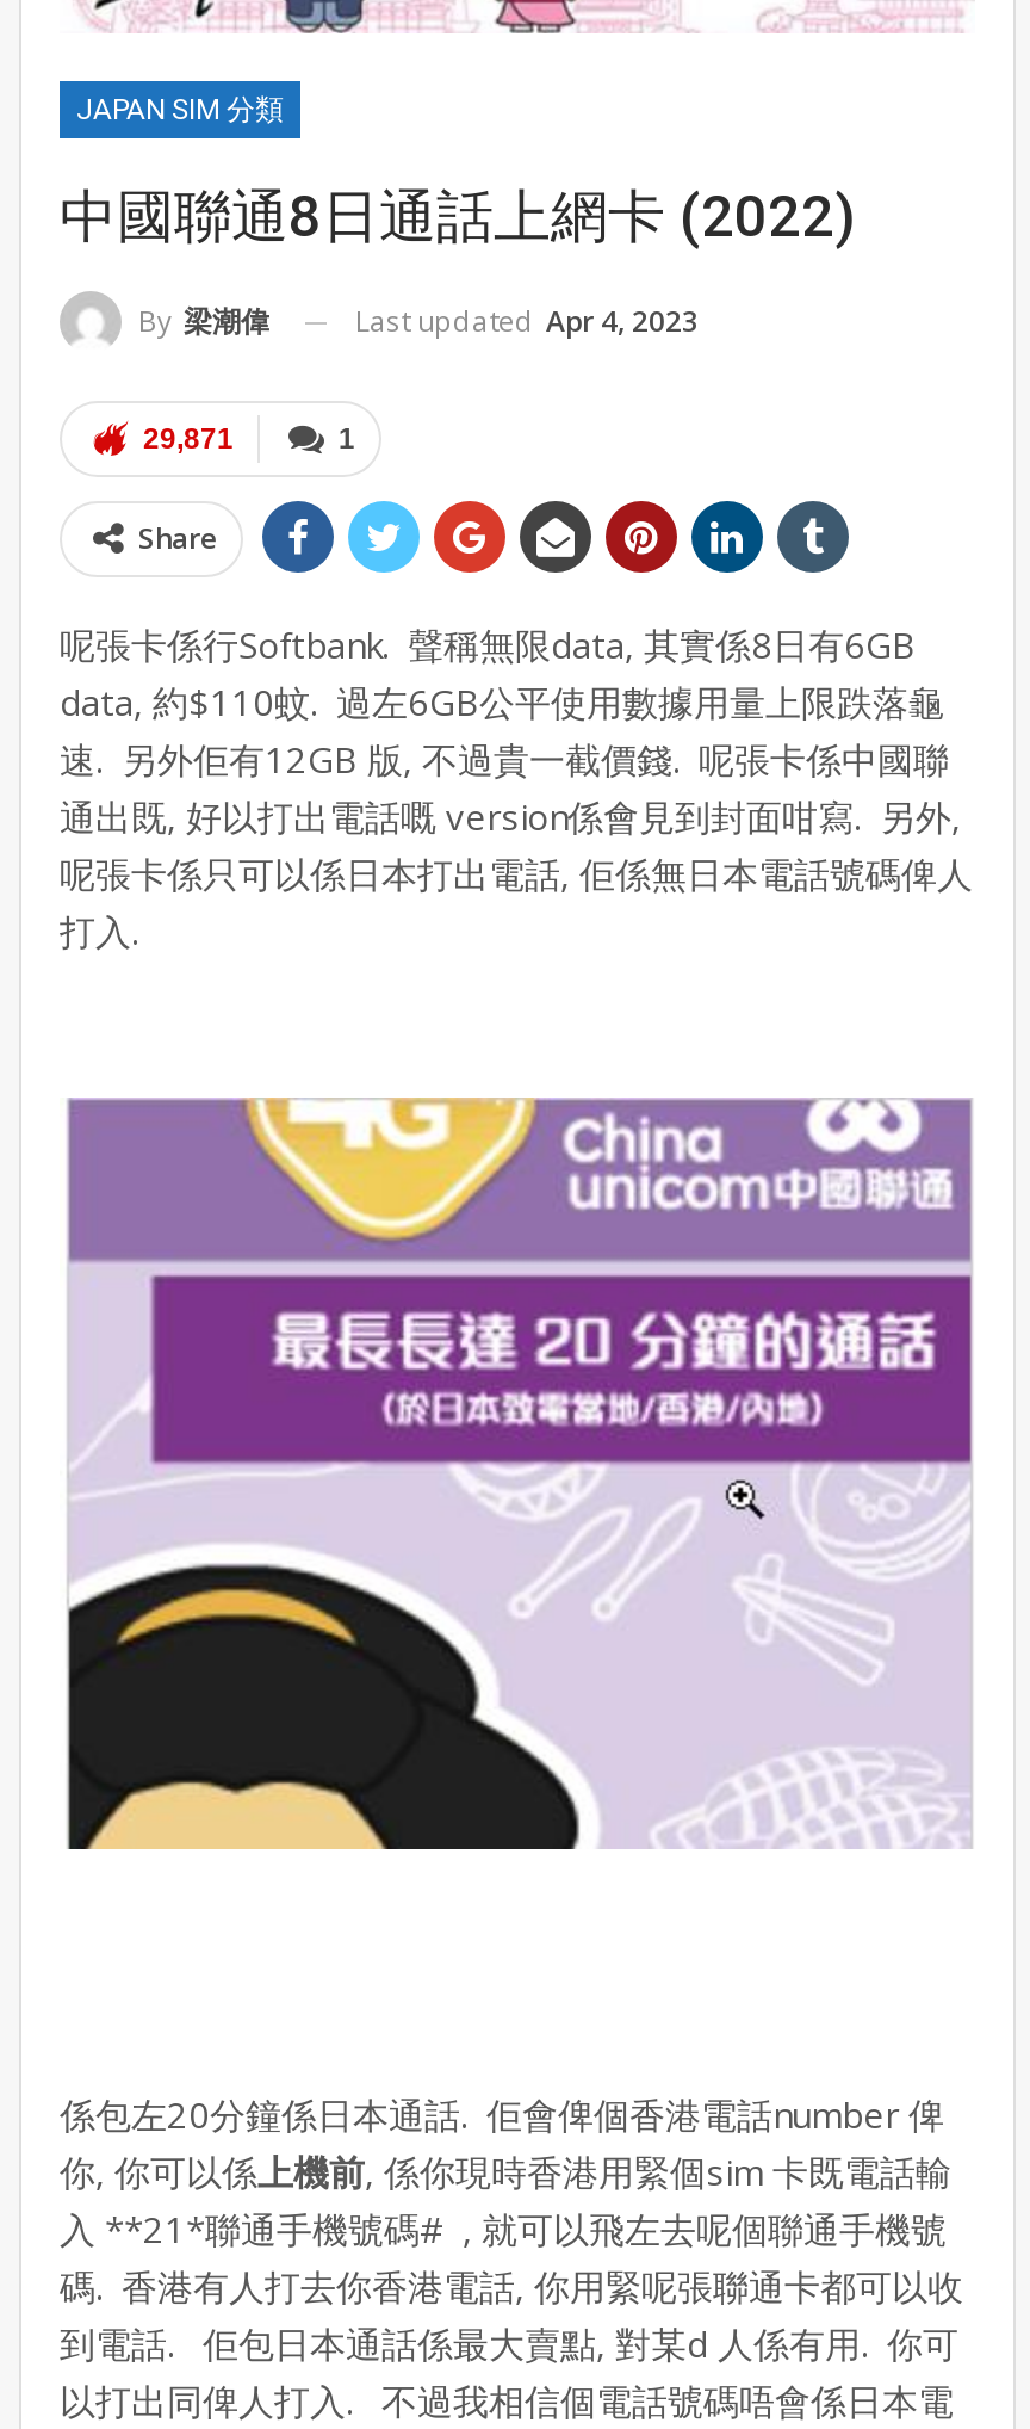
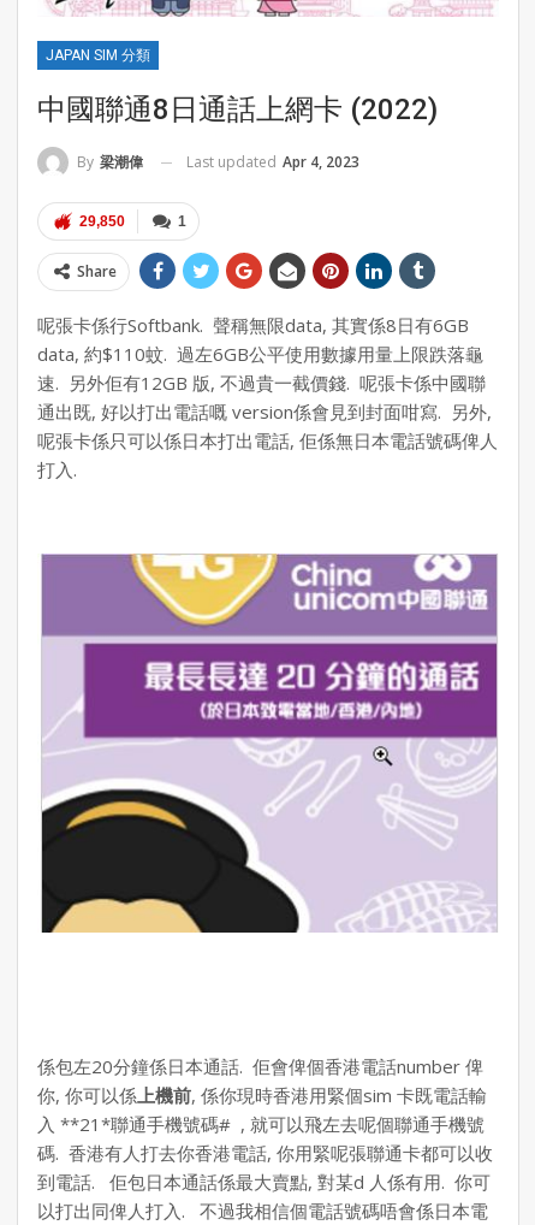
[143,423,234,456] 29,871 -> [79,213,125,230] 29,850

